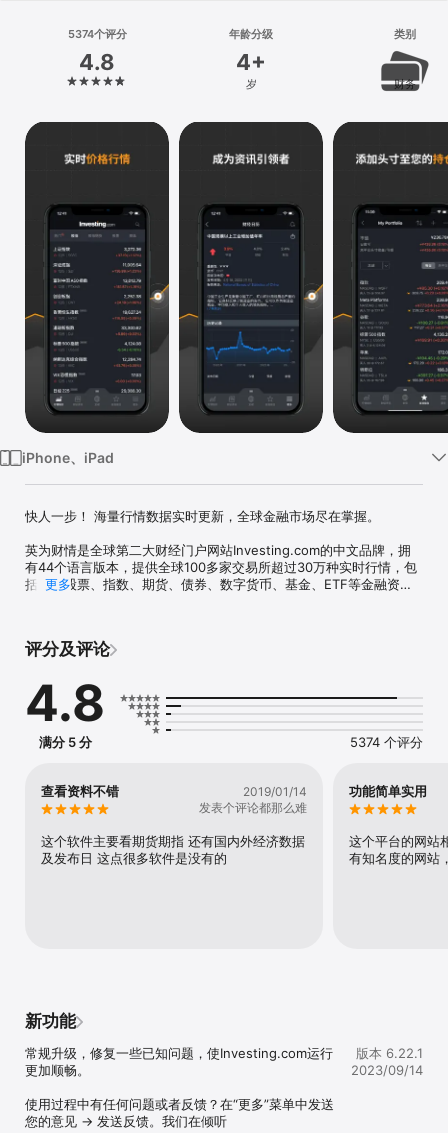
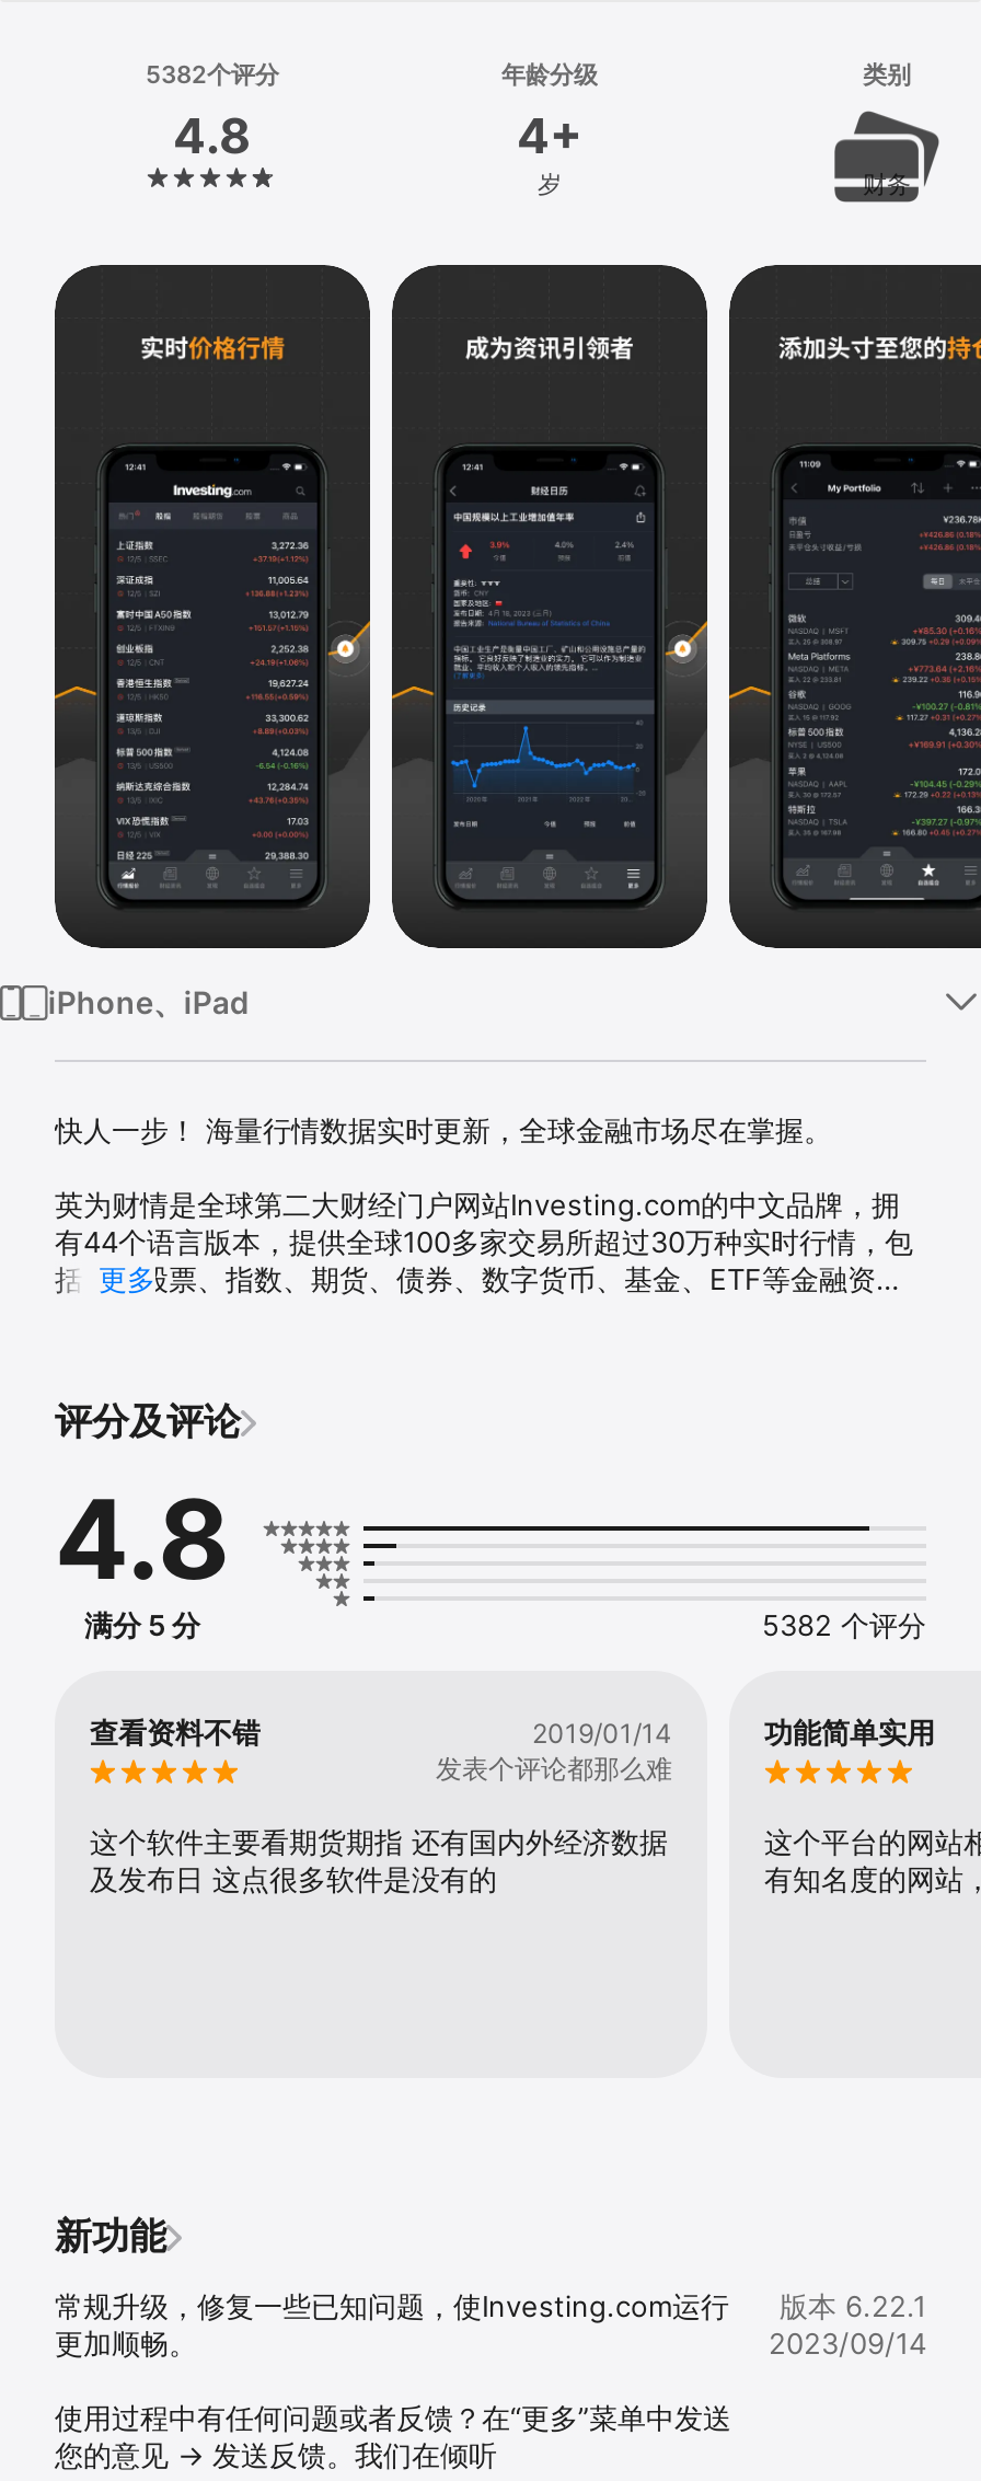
[67,27,126,41] 5374个评分 -> [146,59,279,90] 5382个评分
[350,734,423,750] 5374 个评分 -> [762,1607,926,1642] 5382 个评分

